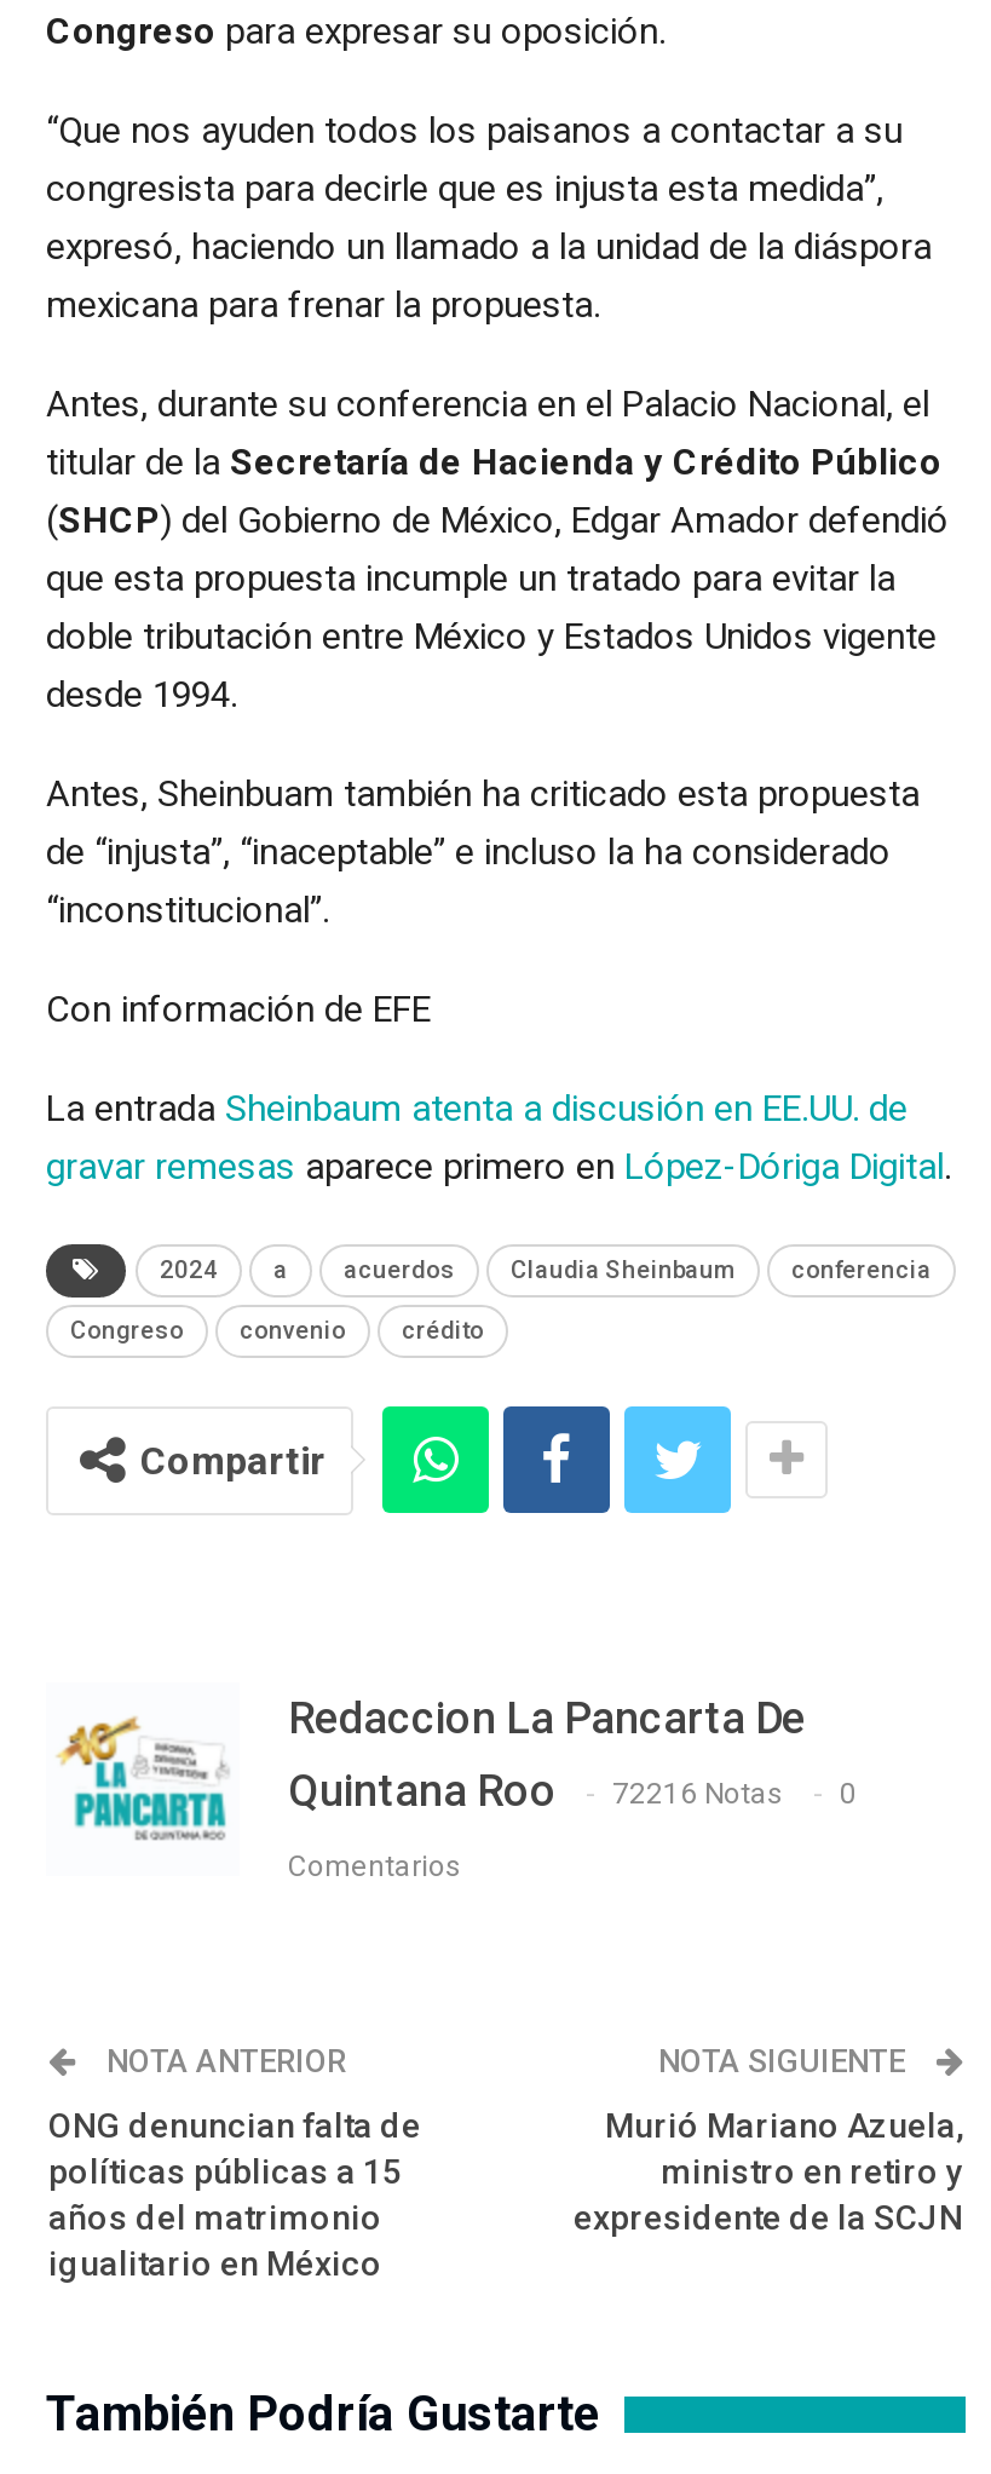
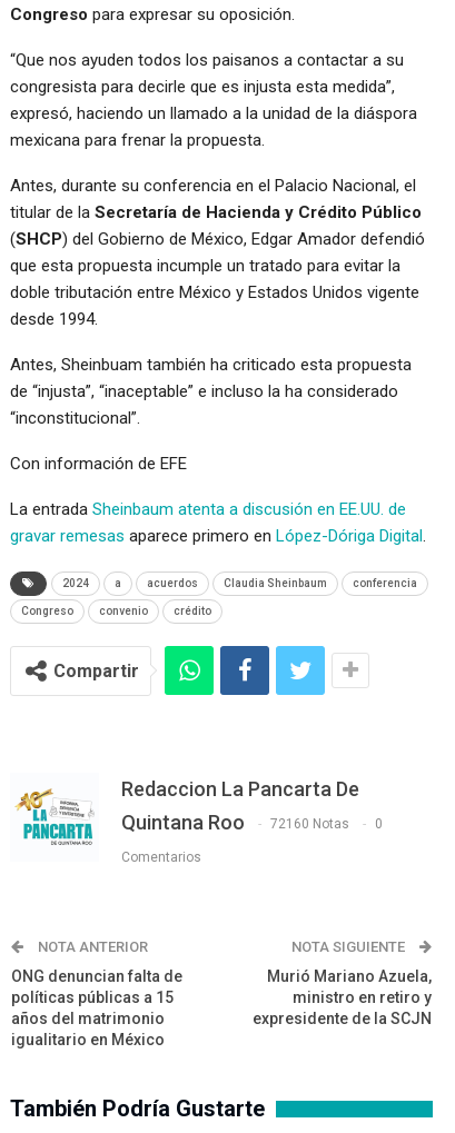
[288,1764,857,1815] Quintana Roo 72216 Notas 0 -> [121,810,383,834] Quintana Roo 72160 Notas 0

